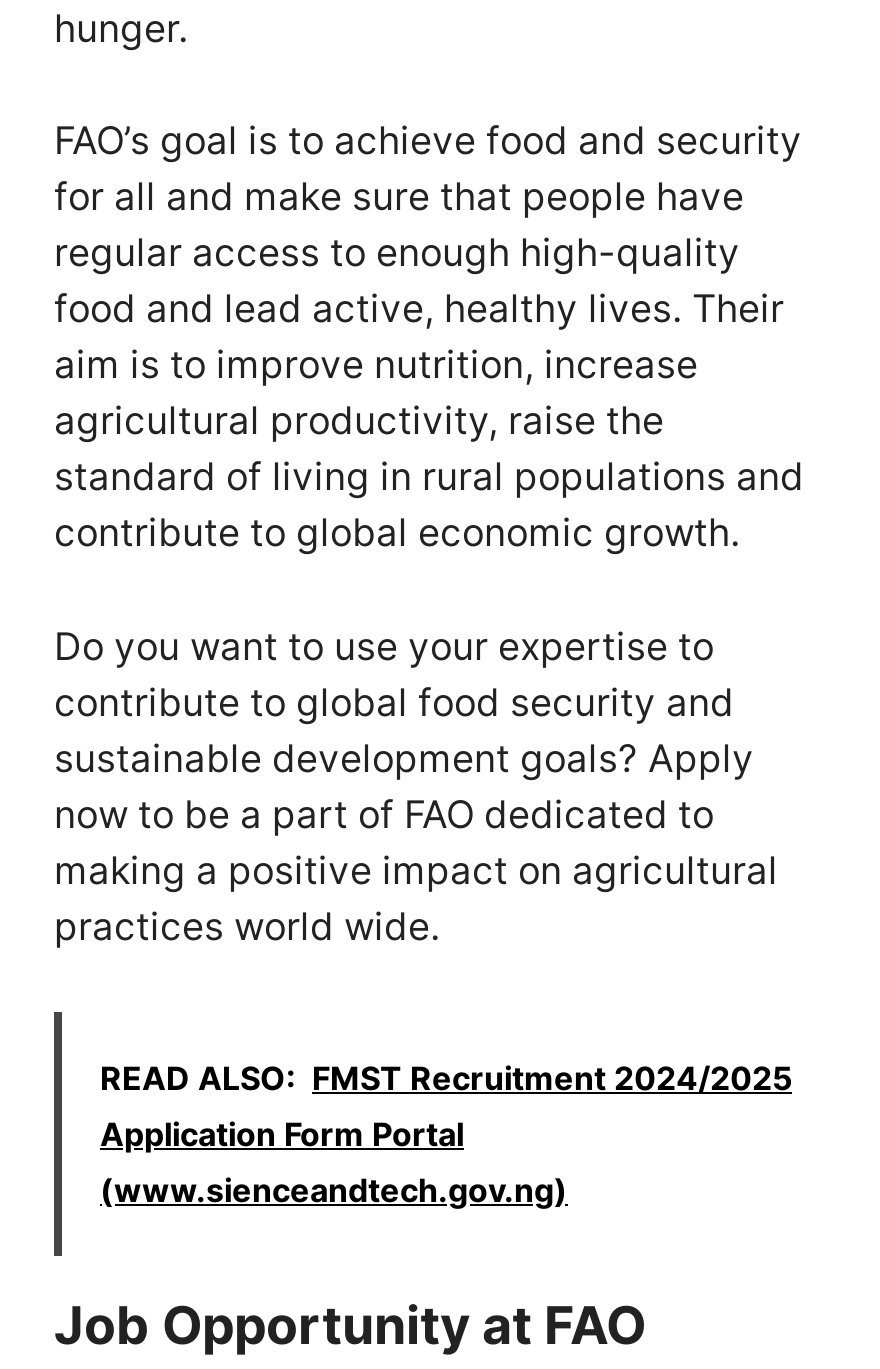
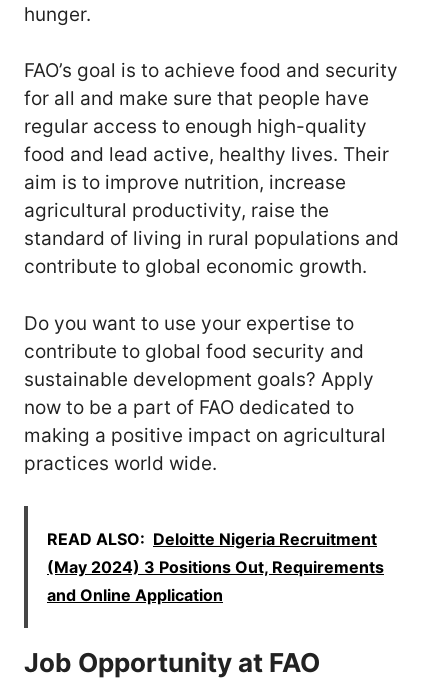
[100,1058,792,1210] READ ALSO: FMST Recruitment 2024/2025 | Application Form Portal | (www.sienceandtech.gov.ng) -> [47,529,384,605] READ ALSO: Deloitte Nigeria Recruitment | (May 2024) 3 Positions Out, Requirements | and Online Application

